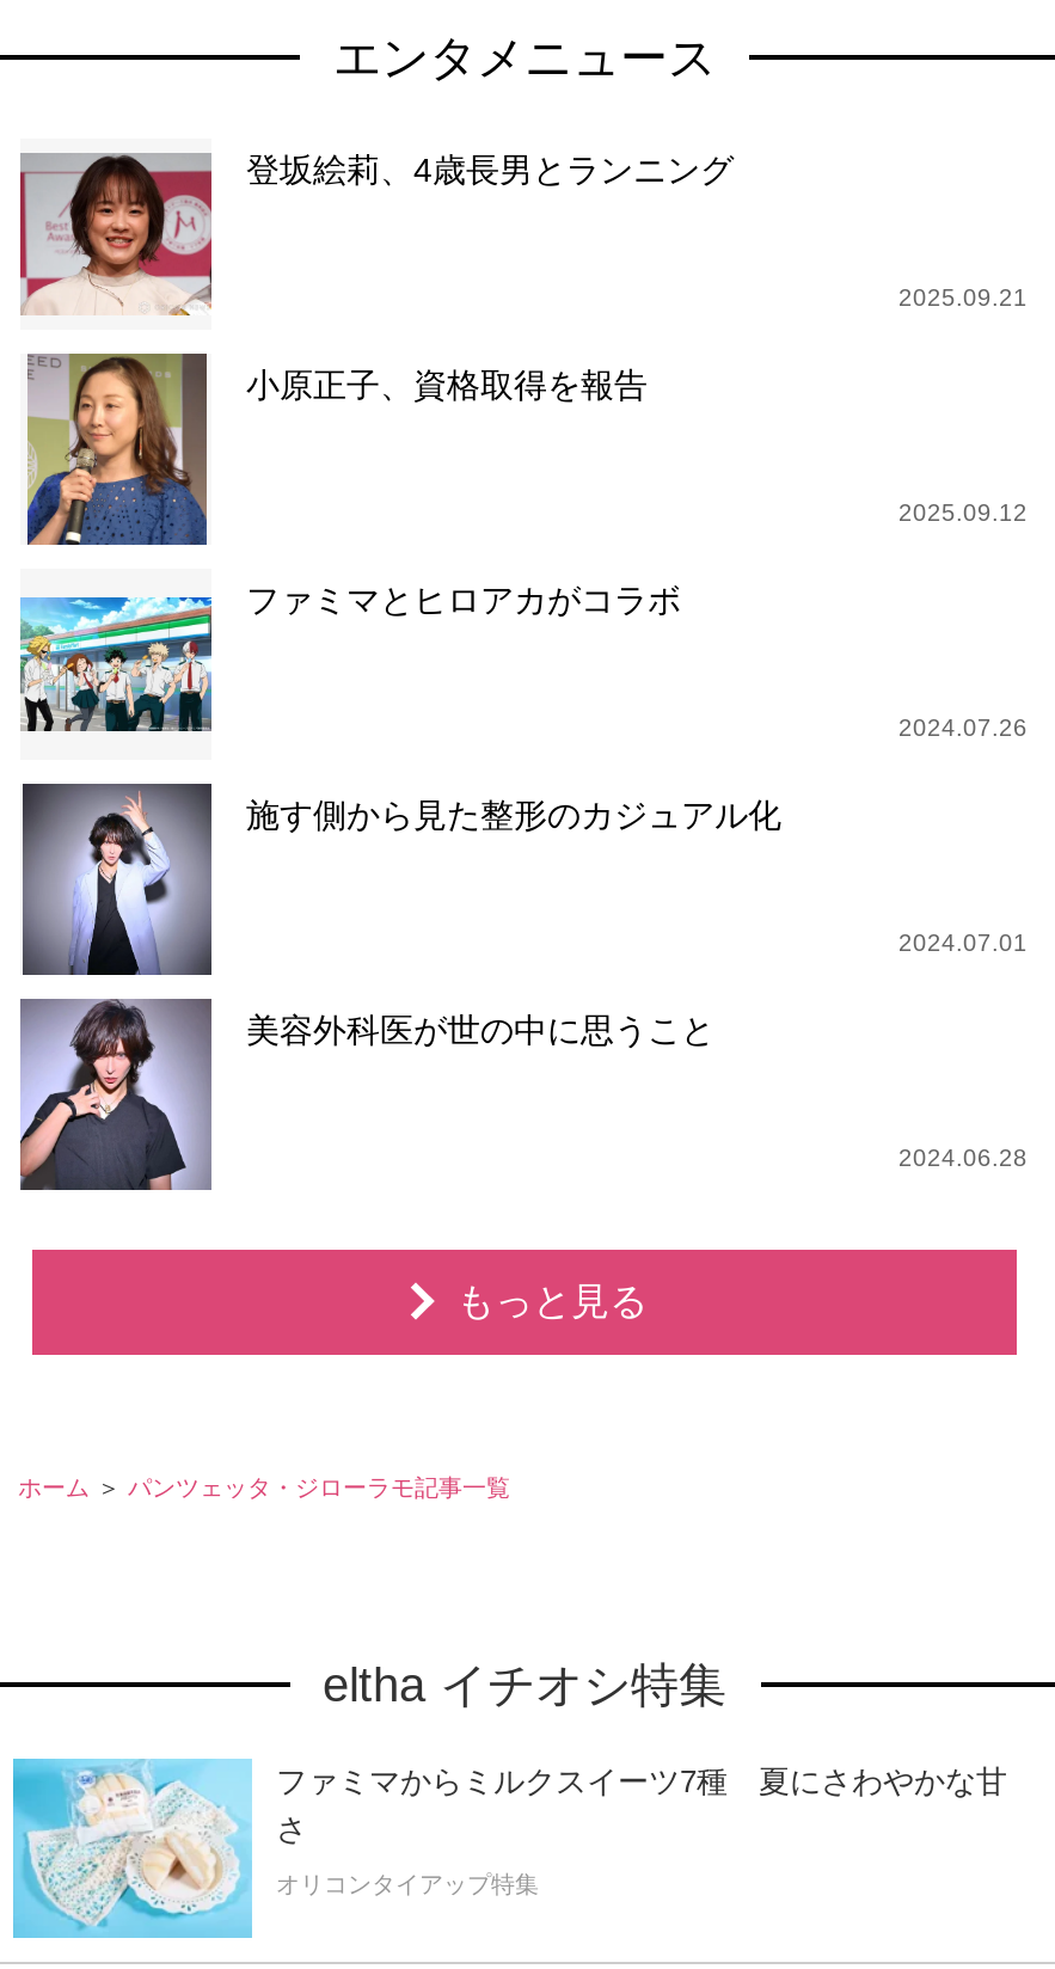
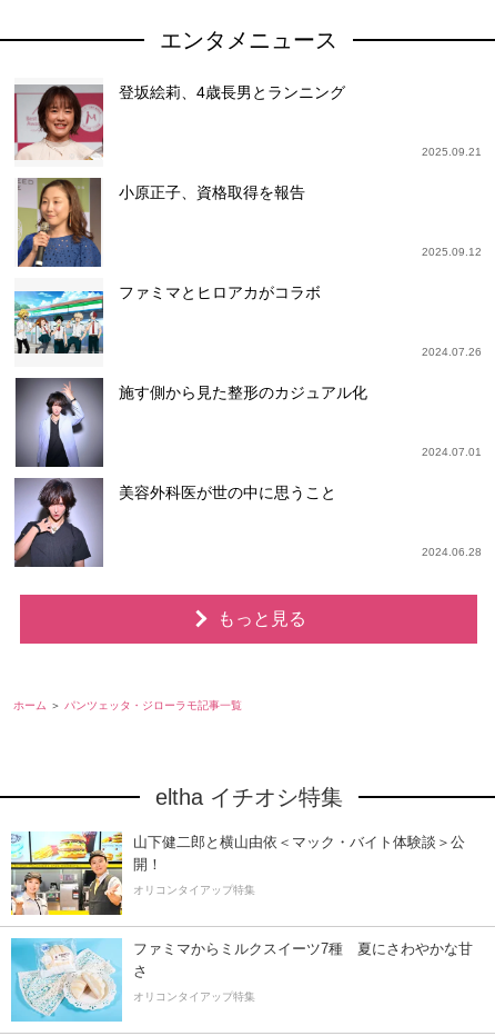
none -> [10,830,465,916] [image] | 山下健二郎と横山由依＜マック・バイト体験談＞公 | 開！ | オリコンタイアップ特集

